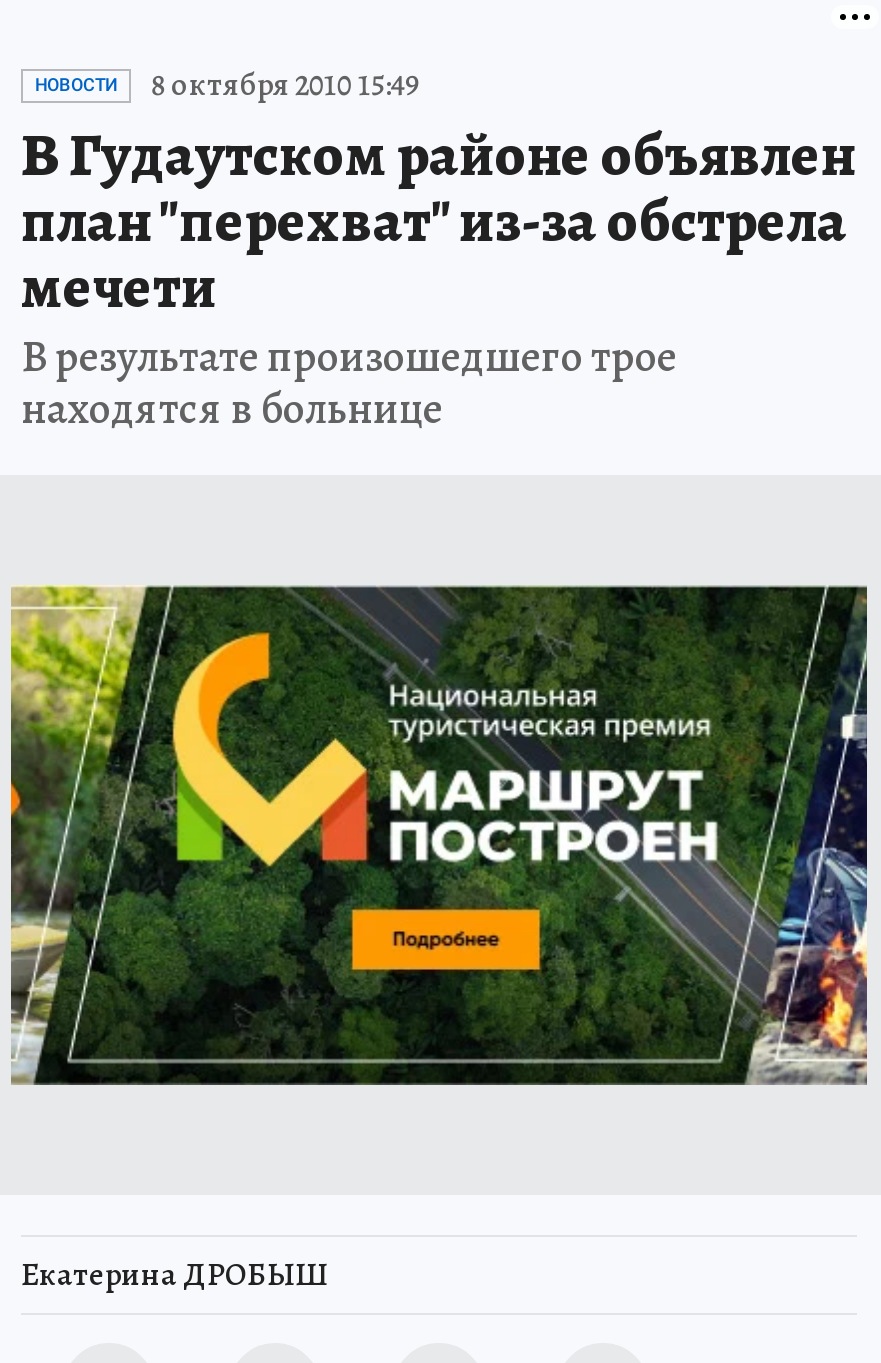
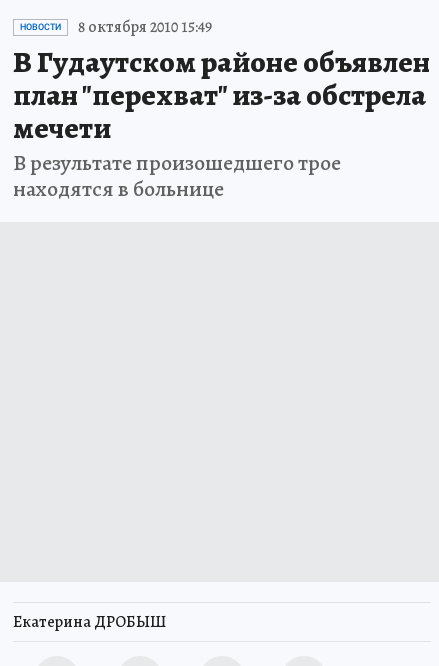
[9,583,869,1087] [image] -> none

